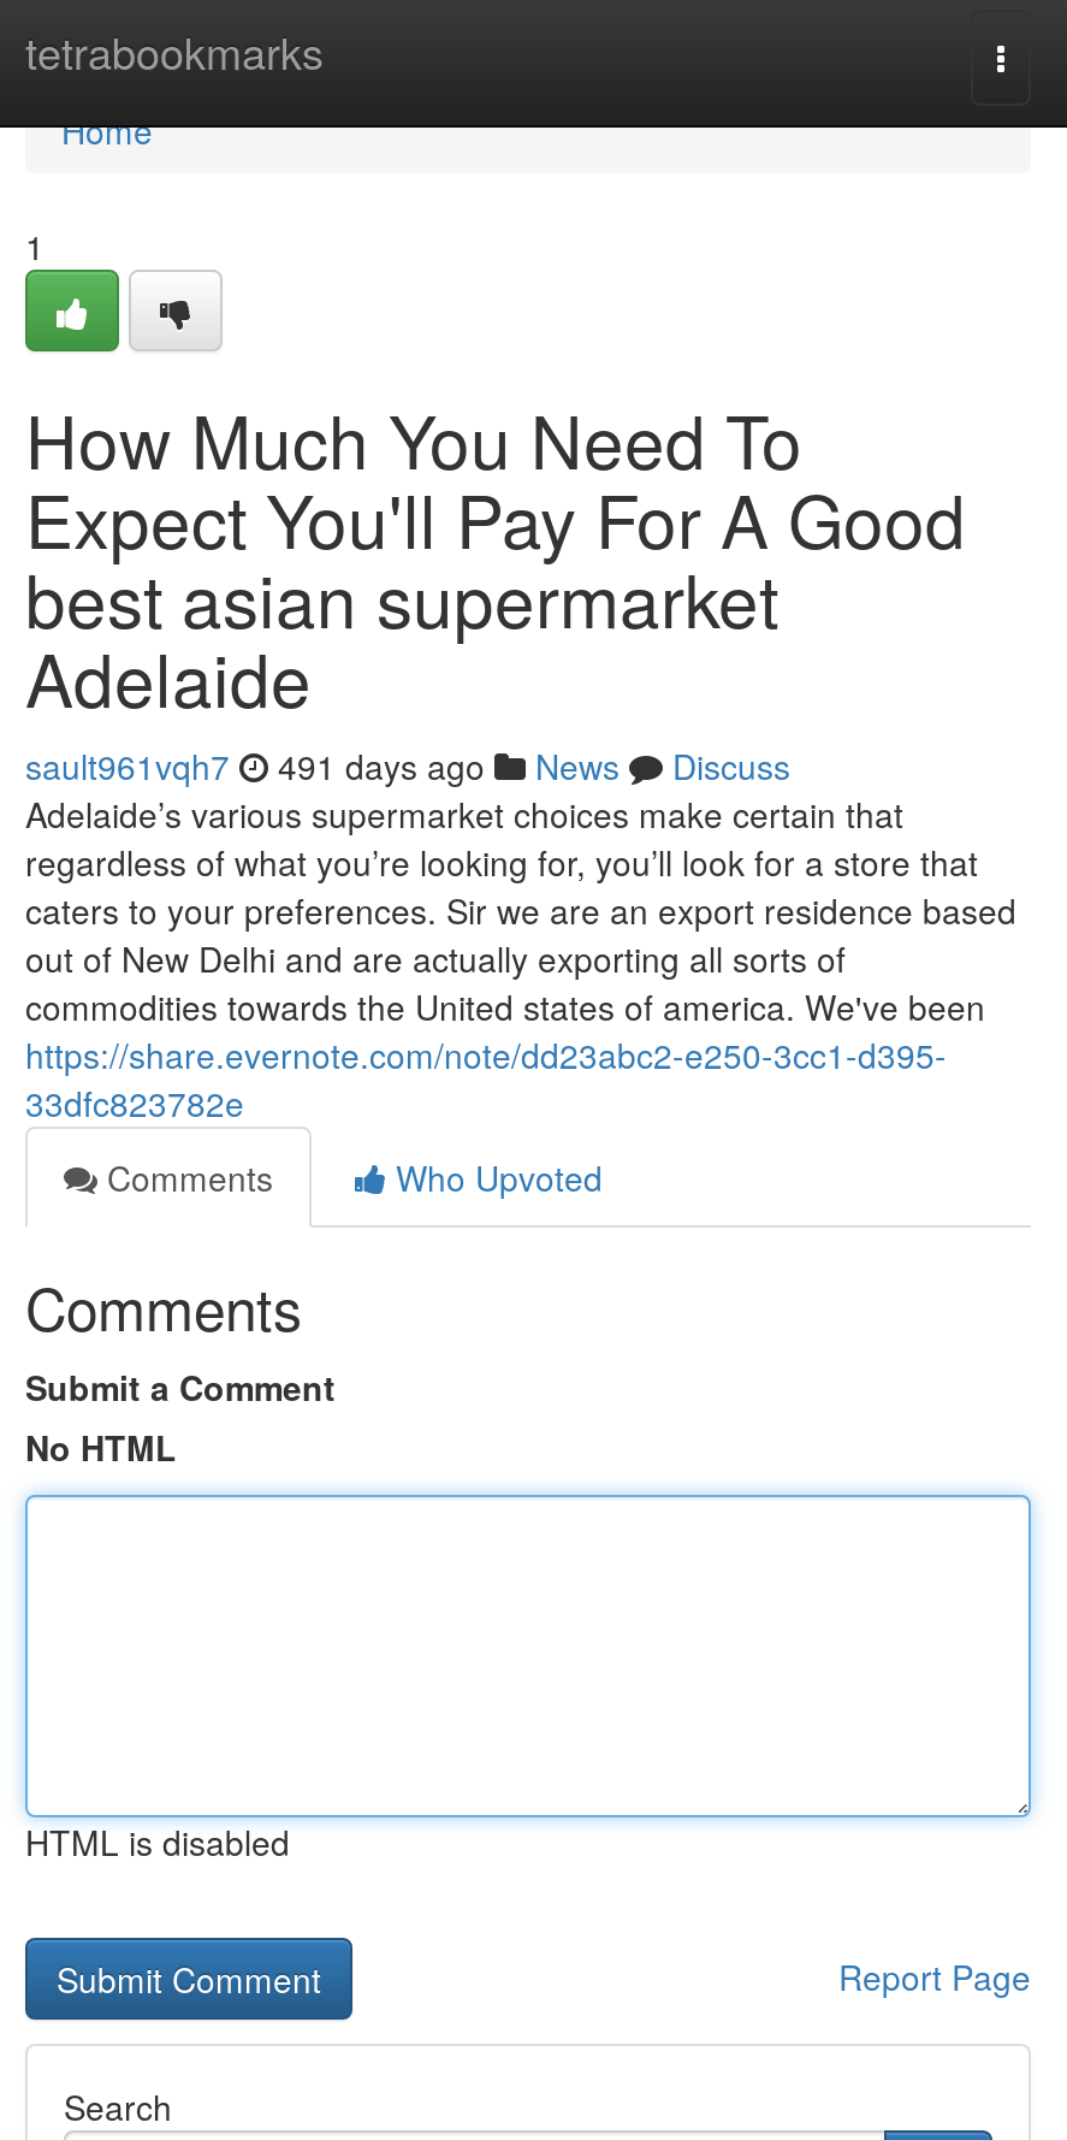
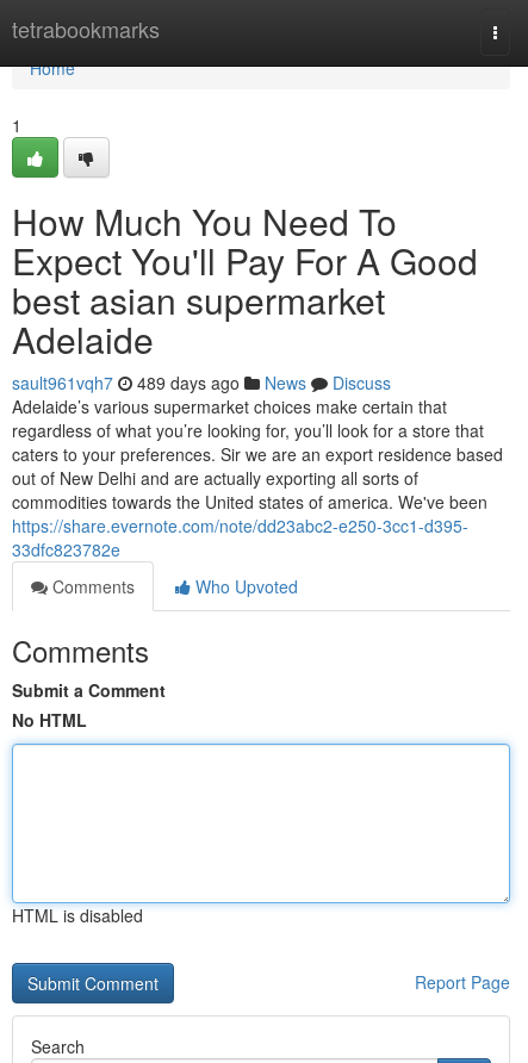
[25,741,790,790] sault961vqh7 491 days ago News Discuss -> [12,371,391,394] sault961vqh7 489 days ago News Discuss

